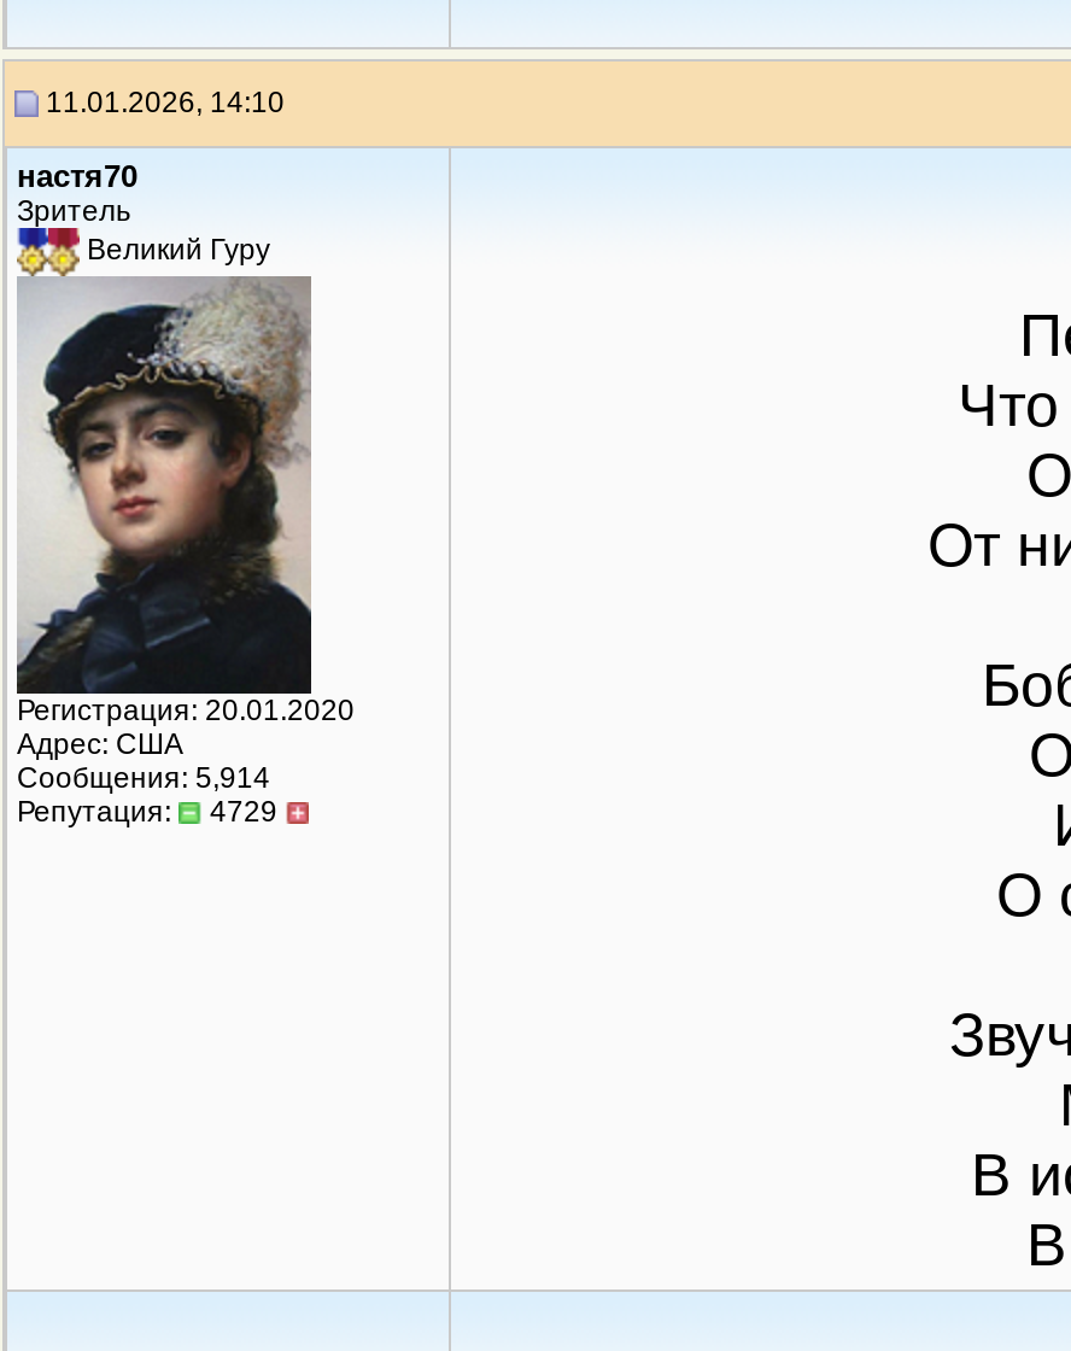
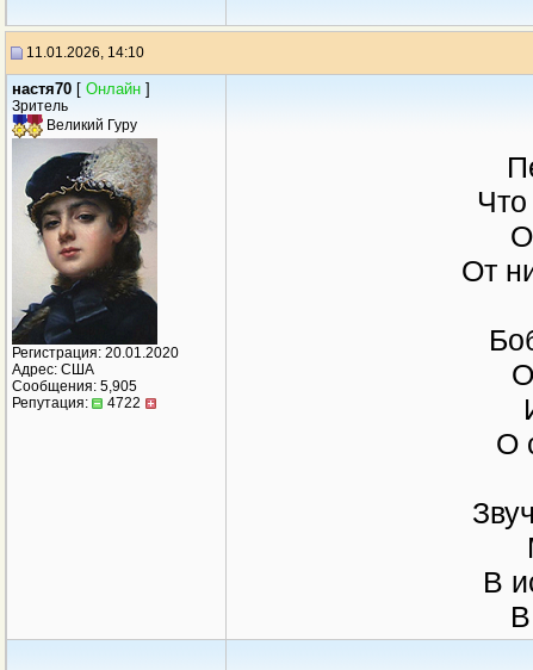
[17,158,137,194] настя70 -> [12,80,150,98] настя70 [Онлайн]
[17,761,270,795] Сообщения: 5,914 -> [12,378,137,395] Сообщения: 5,905
[17,795,285,829] Репутация: 4729 -> [12,395,144,411] Репутация: 4722

